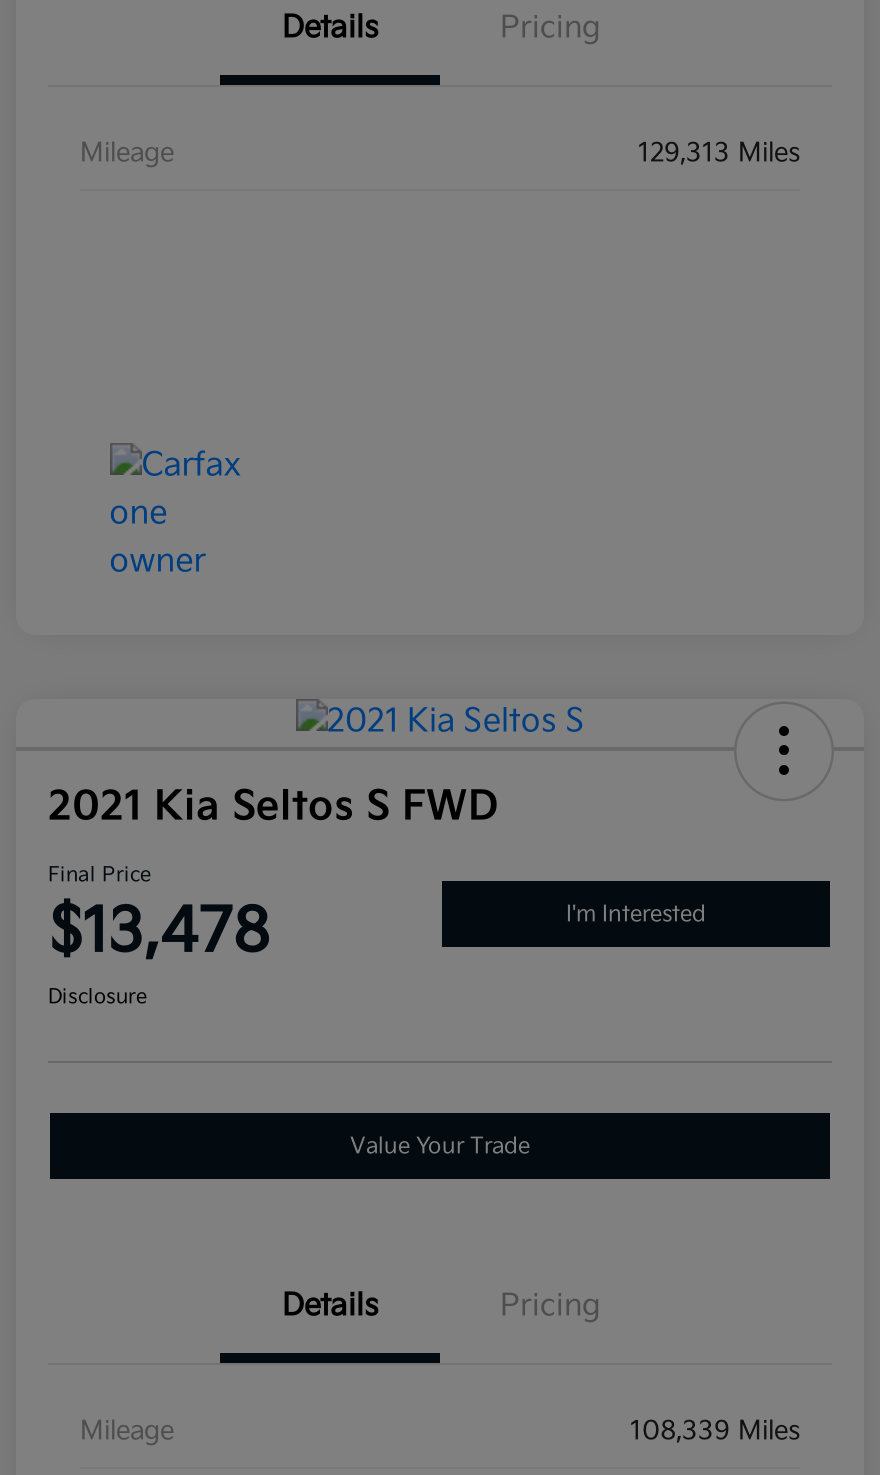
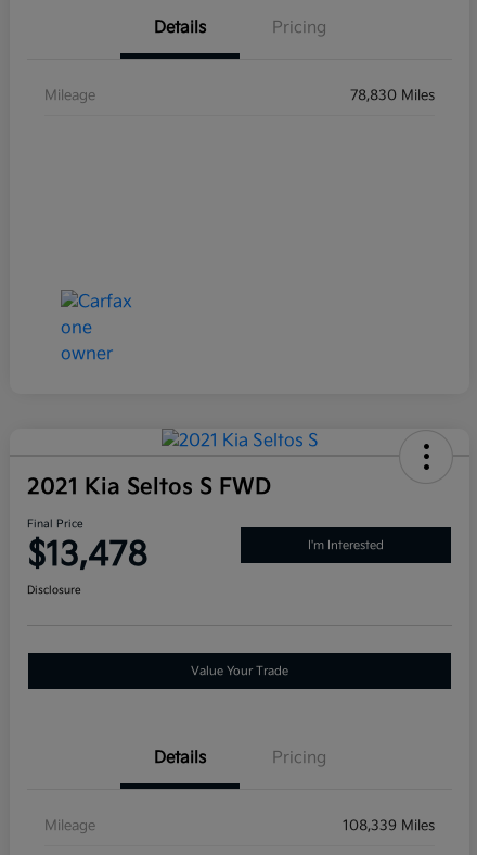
[638,137,800,169] 129,313 Miles -> [350,87,435,104] 78,830 Miles

